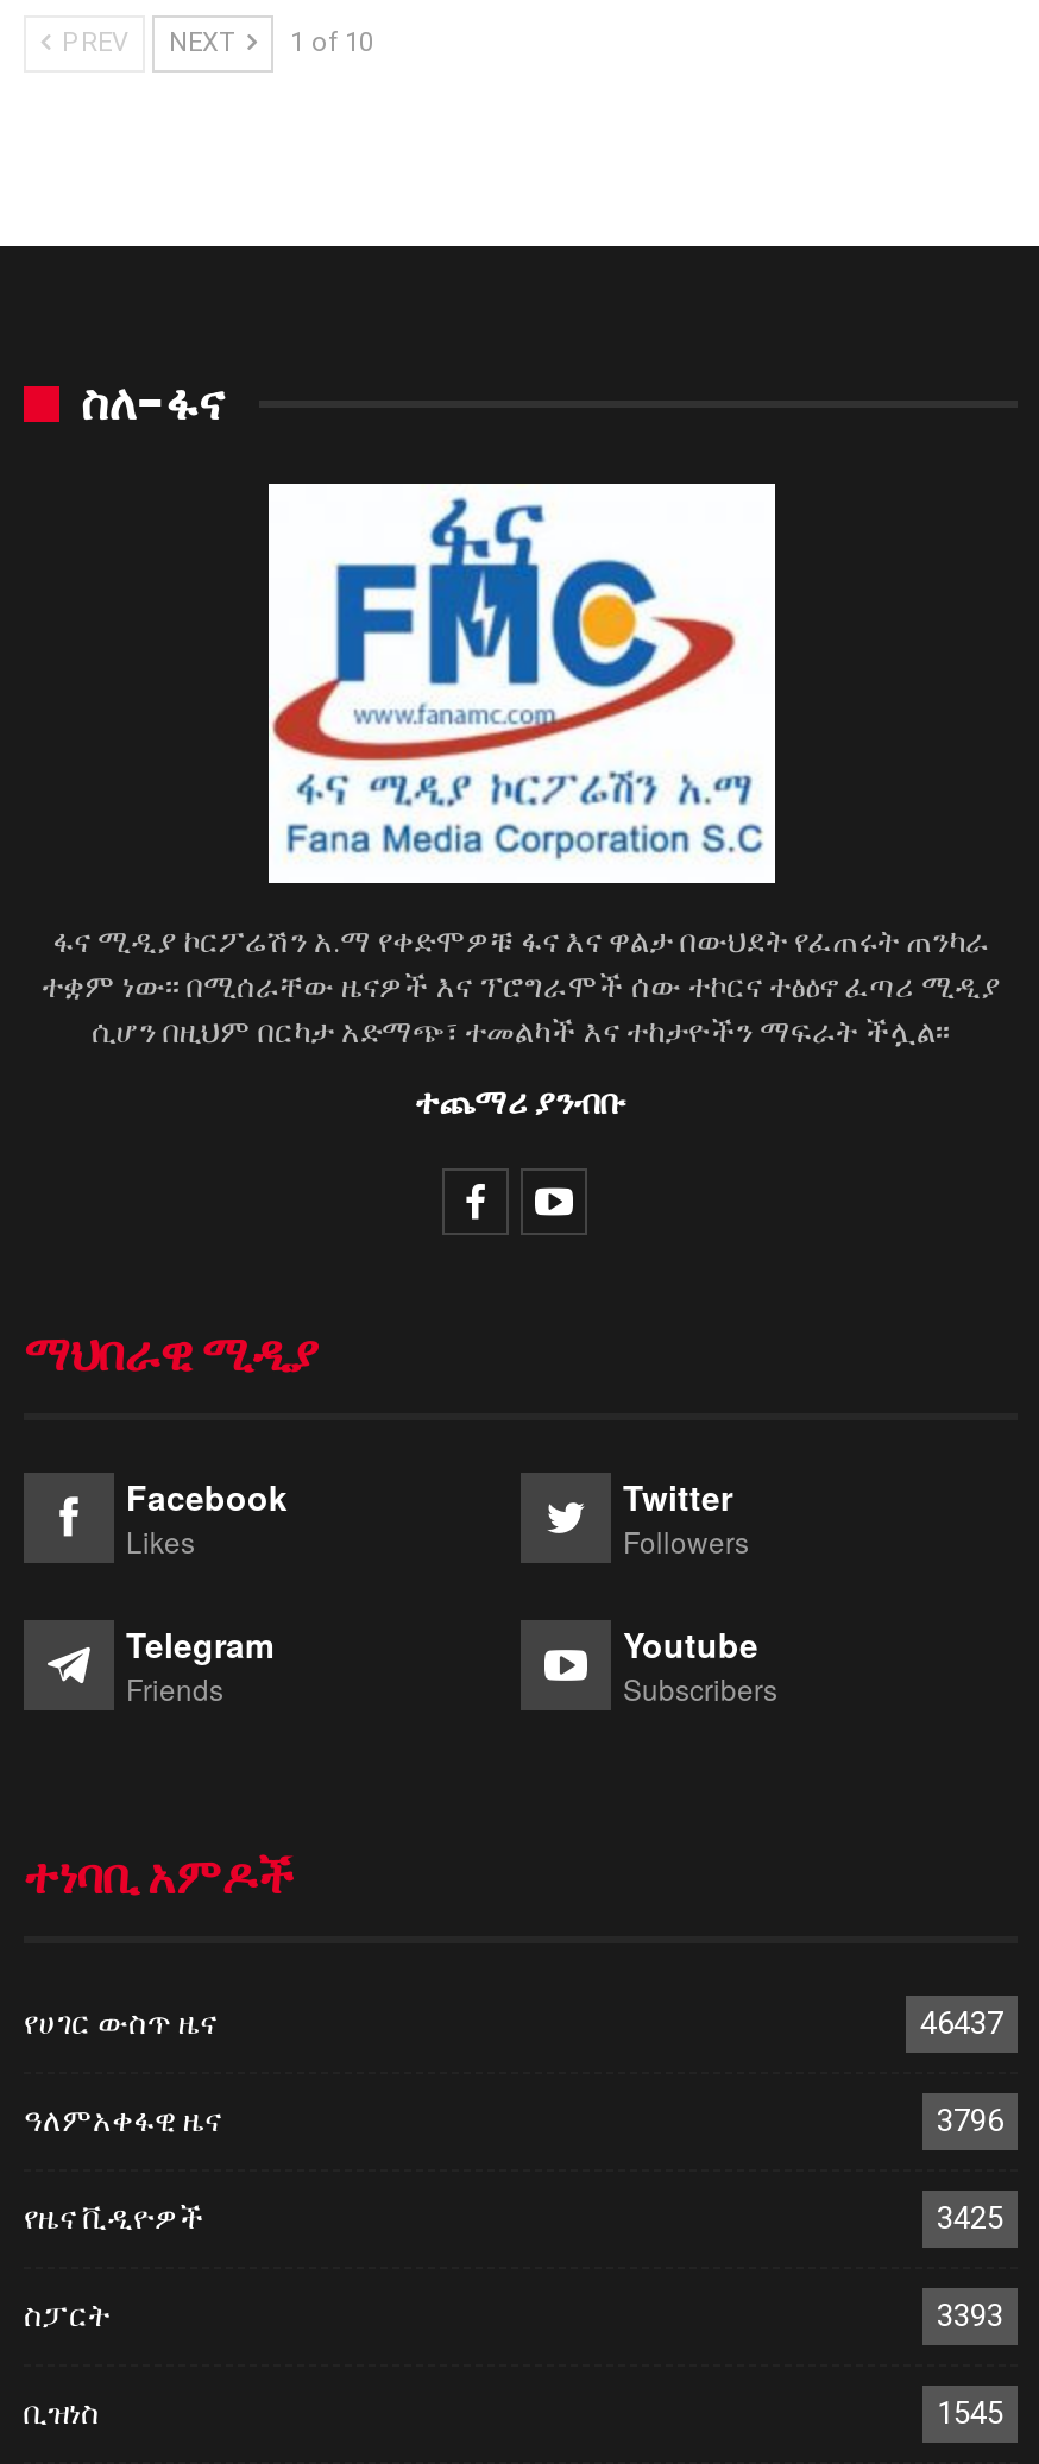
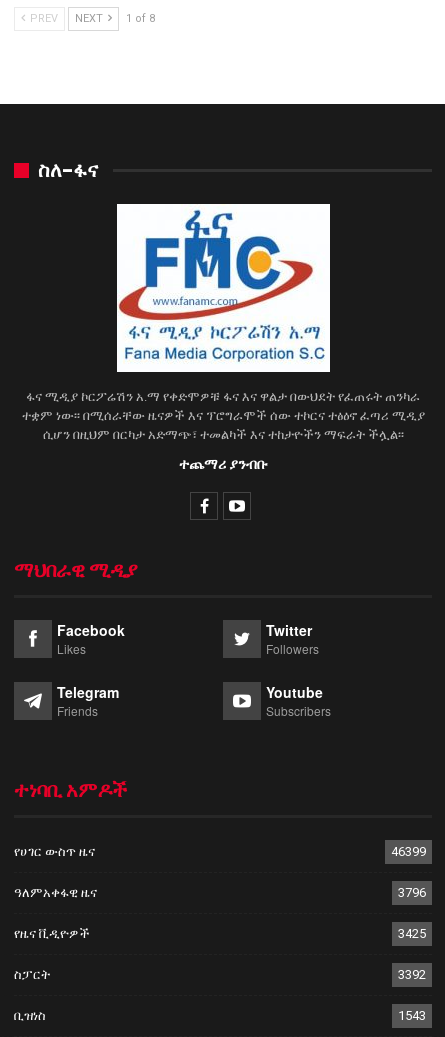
[55,27,373,58] PREV NEXT 1 of 10 -> [27,12,155,25] PREV NEXT 1 of 8
[920,2005,1003,2040] 46437 -> [391,844,426,859] 46399
[937,2297,1003,2333] 3393 -> [398,967,426,982] 3392
[937,2395,1003,2430] 1545 -> [398,1008,426,1023] 1543

